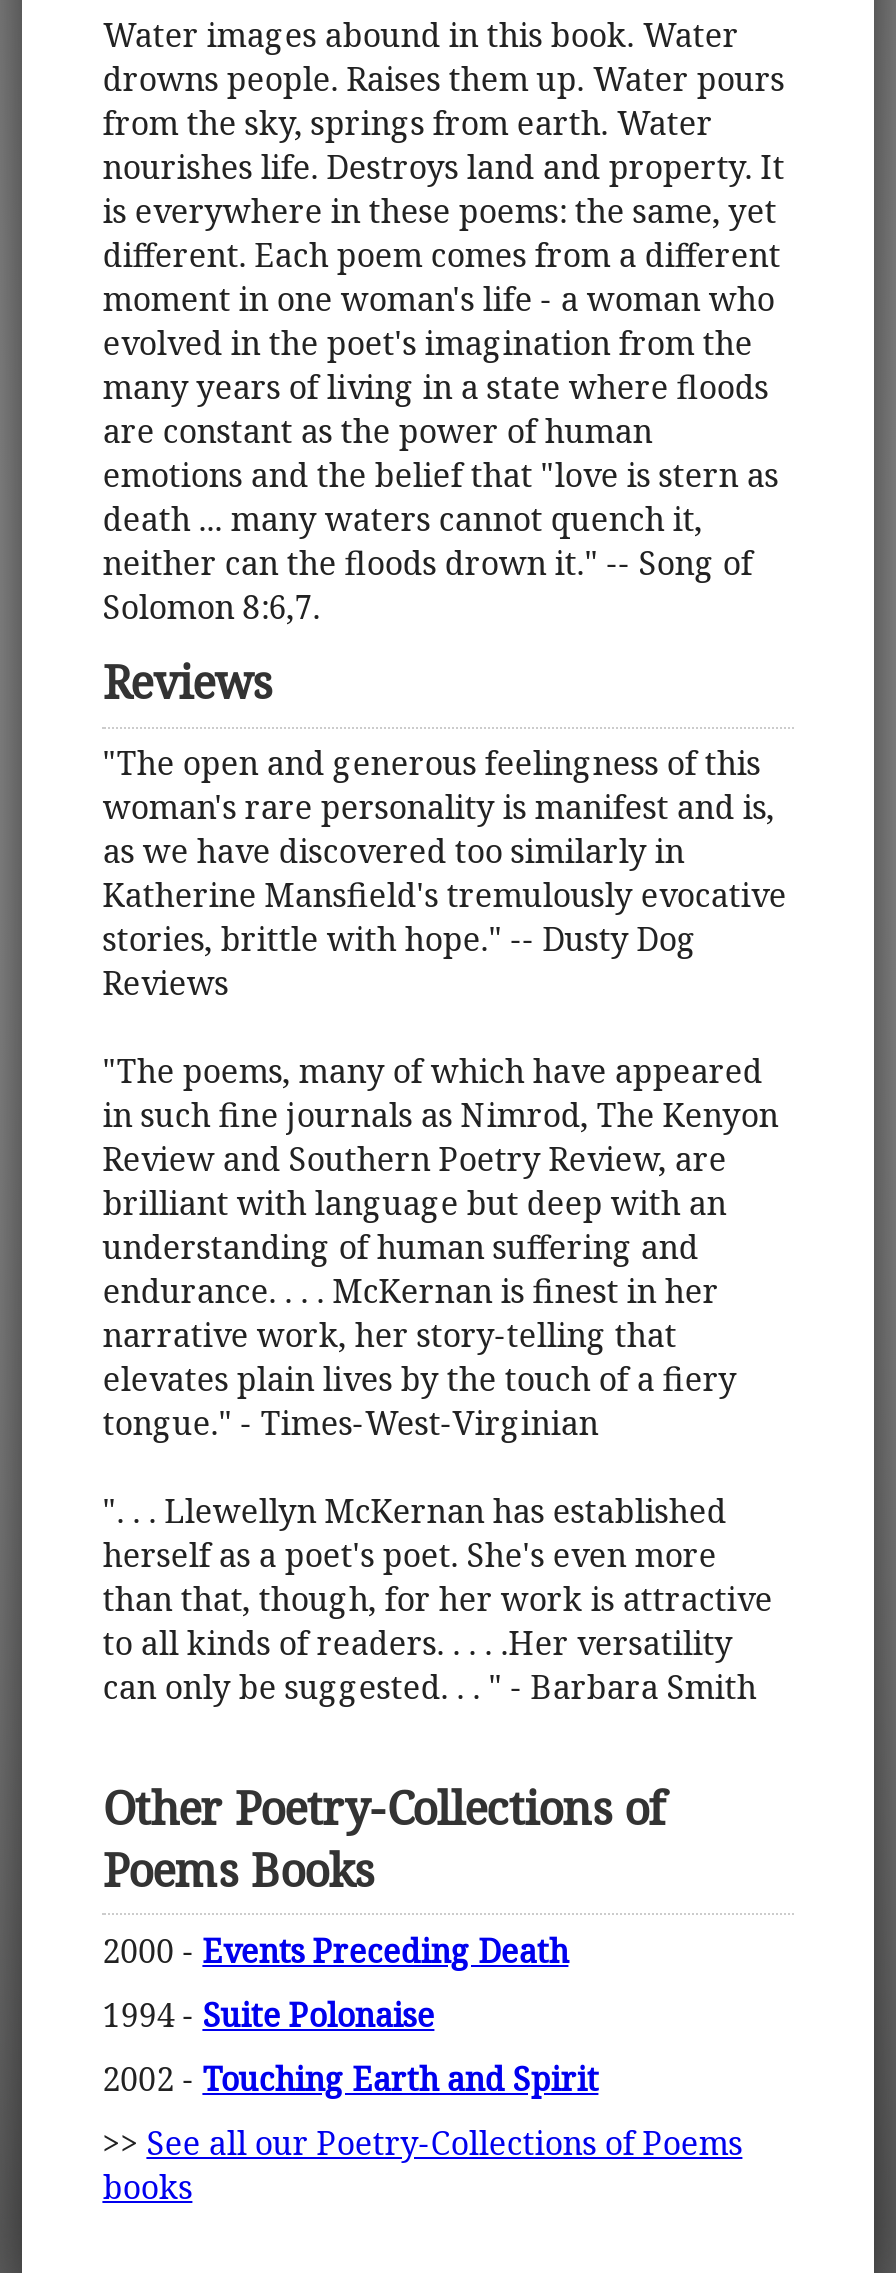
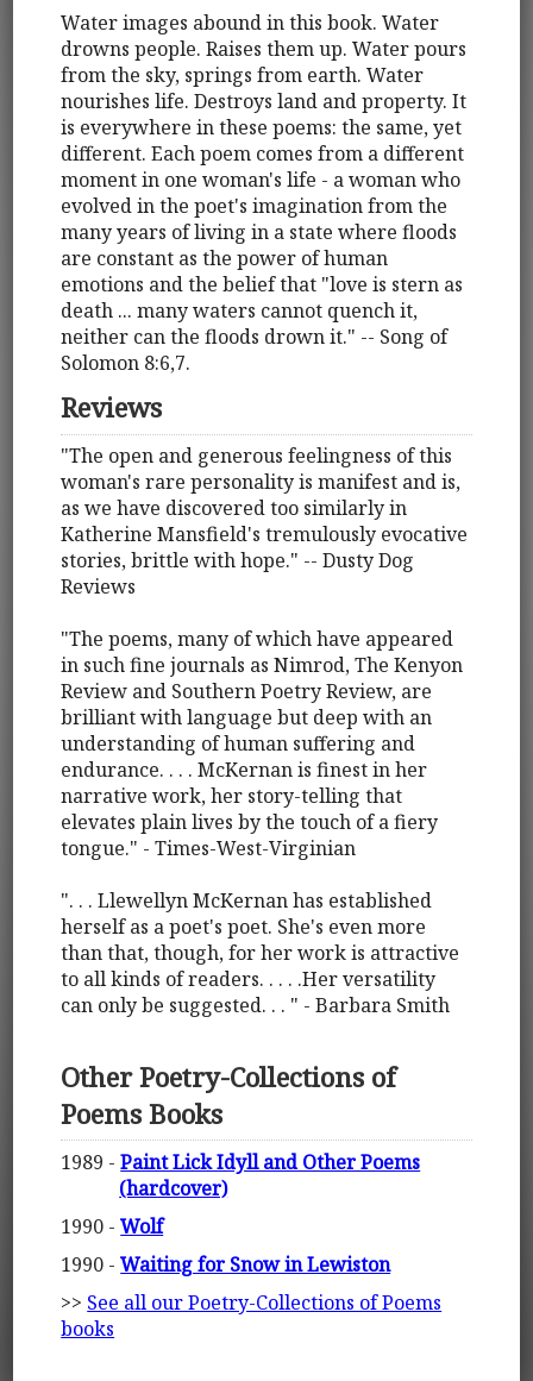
[102,1929,568,1973] 2000 - Events Preceding Death -> [61,1149,420,1201] 1989 - Paint Lick Idyll and Other Poems | (hardcover)
[102,1993,434,2037] 1994 - Suite Polonaise -> [61,1213,163,1239] 1990 - Wolf
[102,2057,598,2101] 2002 - Touching Earth and Spirit -> [61,1251,390,1278] 1990 - Waiting for Snow in Lewiston

